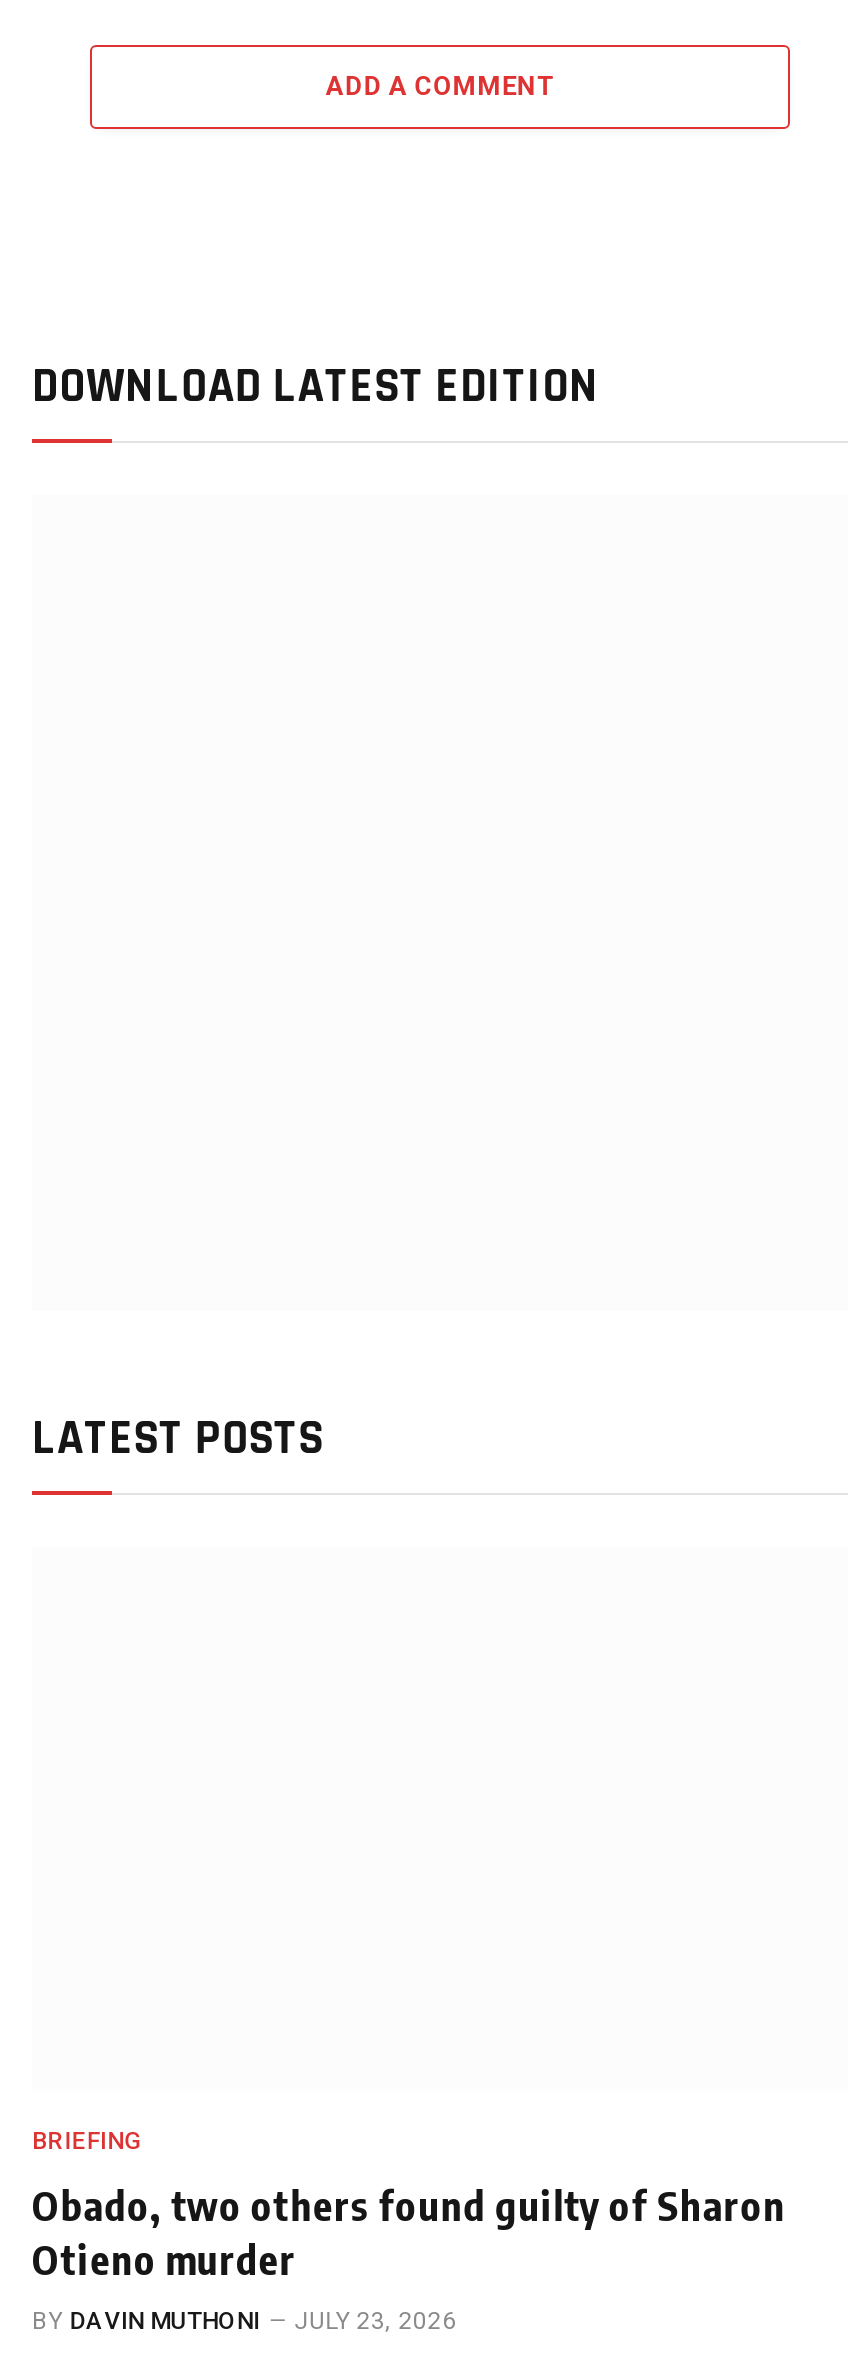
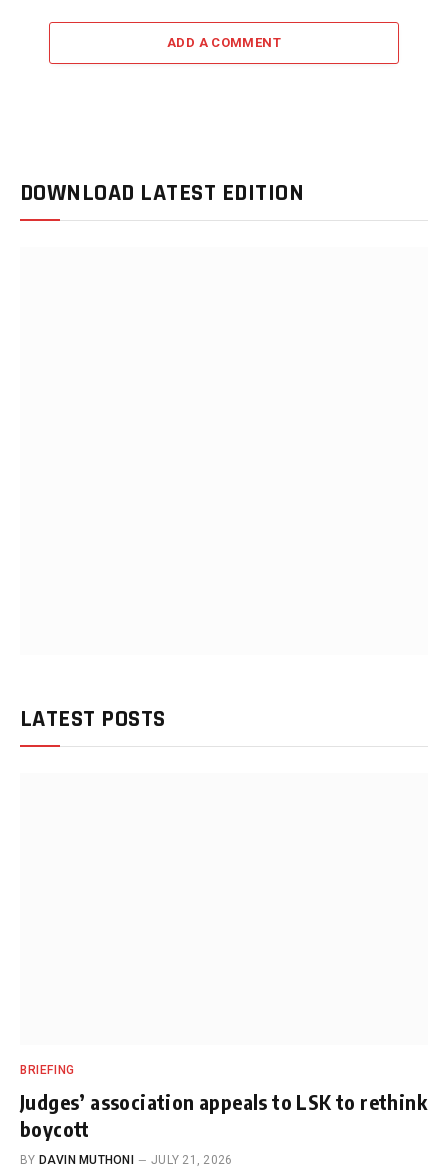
[32,2178,786,2282] Obado, two others found guilty of Sharon | Otieno murder -> [20,1089,427,1141] Judges’ association appeals to LSK to rethink | boycott
[32,2306,456,2334] BY DAVIN MUTHONI JULY 23, 2026 -> [20,1153,232,1167] BY DAVIN MUTHONI JULY 21, 2026

